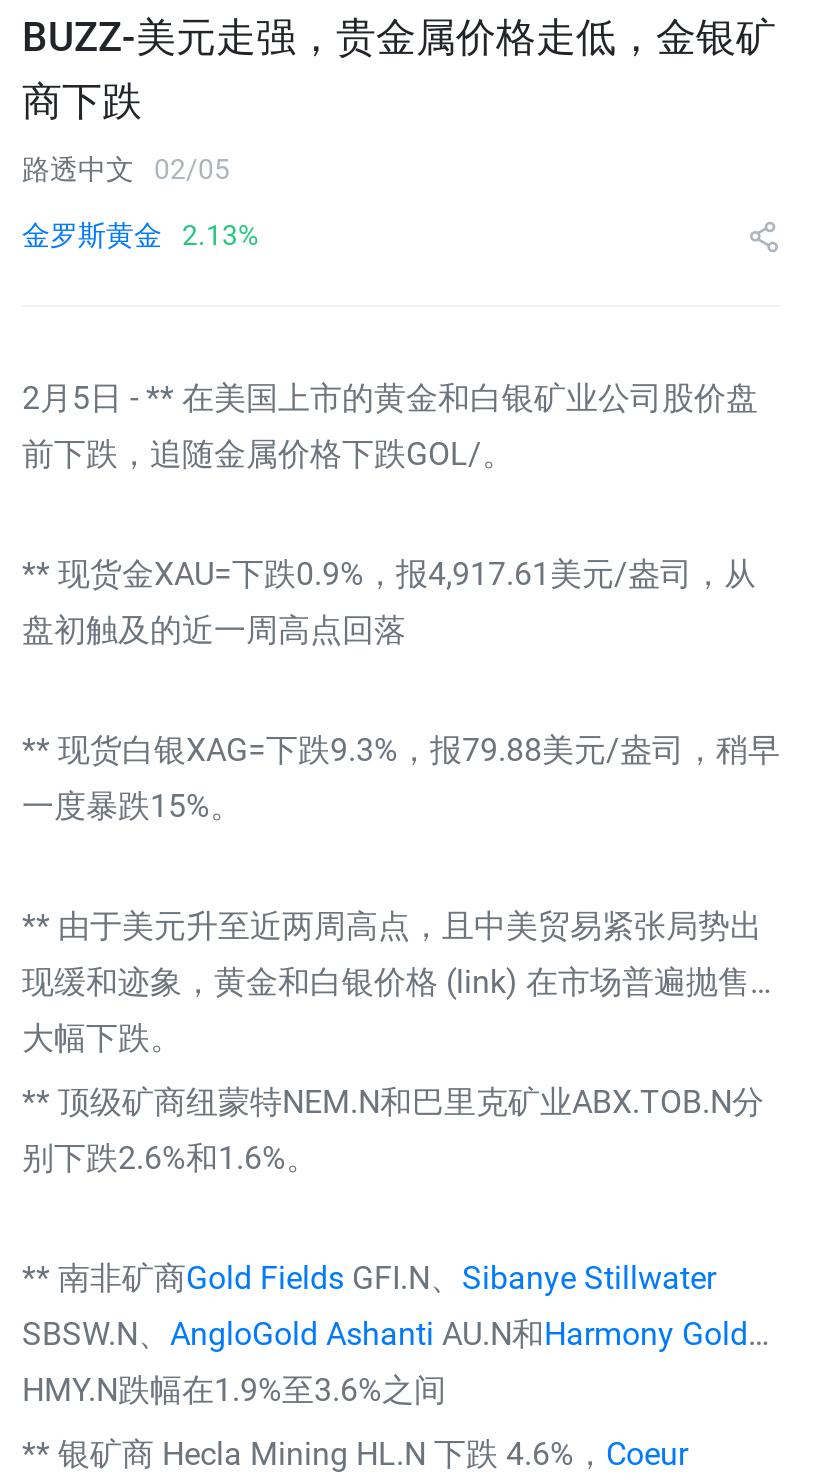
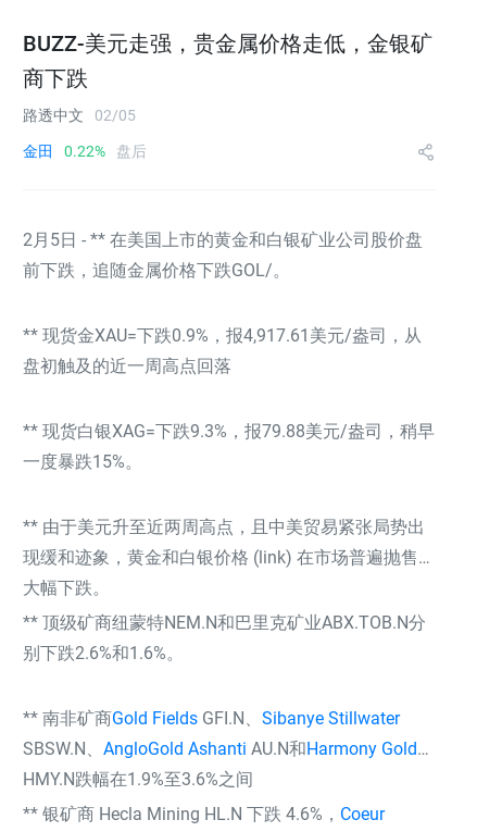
[22,219,258,251] 金罗斯黄金 | 2.13% -> [23,142,147,160] 金田 | 0.22% | 盘后

